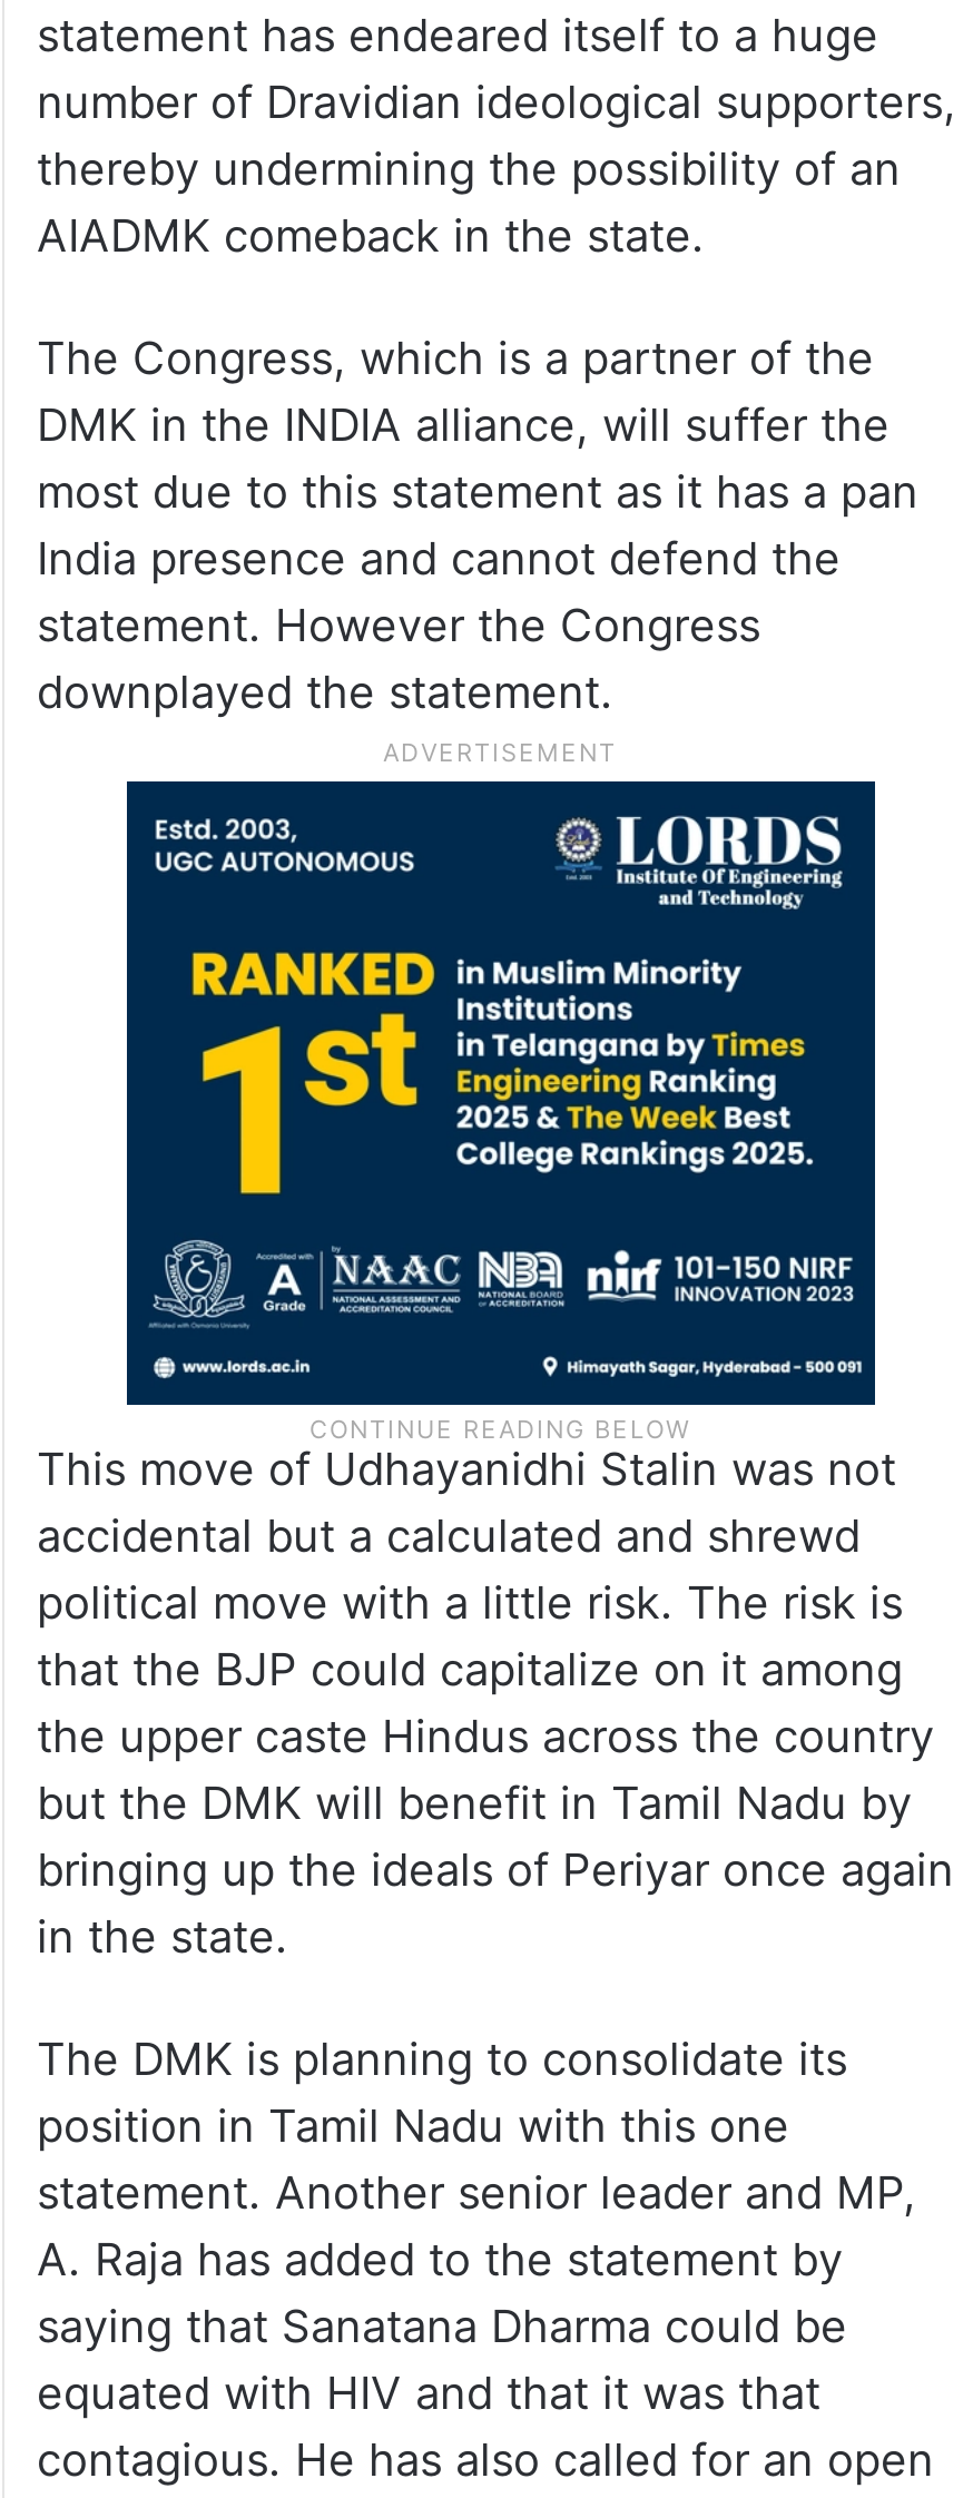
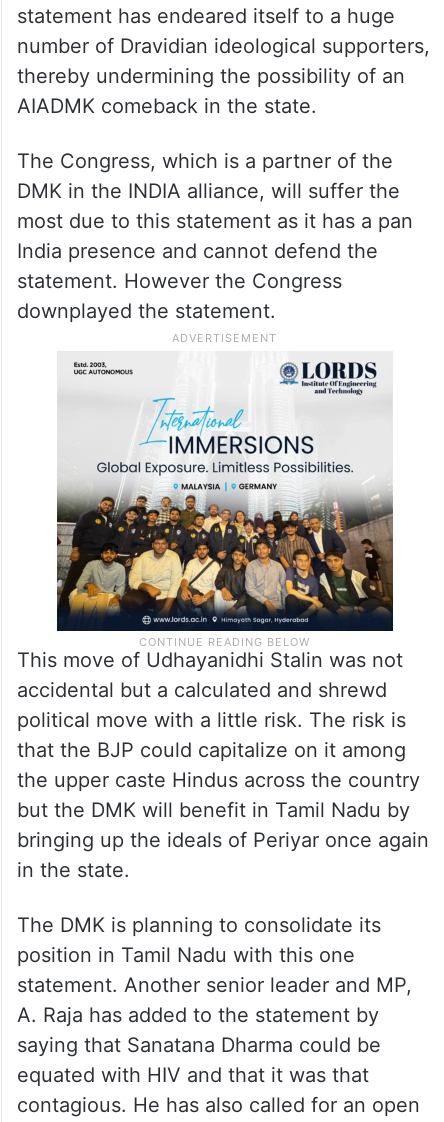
[125,779,877,1403] [image] -> [56,351,394,630] [image]

